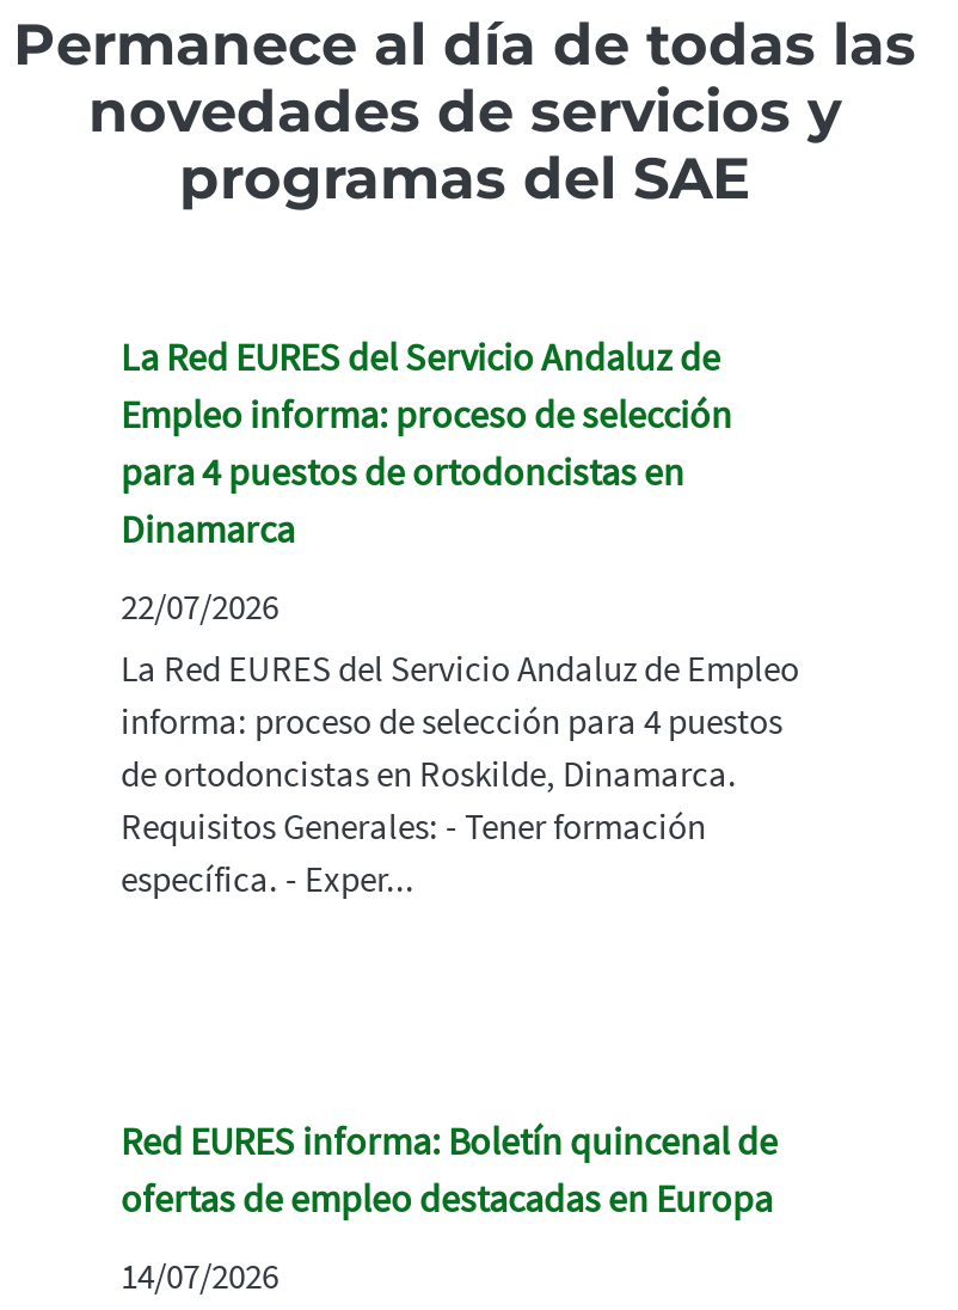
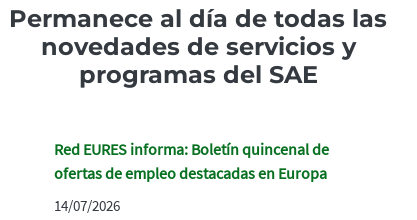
[121,332,799,901] La Red EURES del Servicio Andaluz de | Empleo informa: proceso de selección | para 4 puestos de ortodoncistas en | Dinamarca | 22/07/2026 | La Red EURES del Servicio Andaluz de Empleo | informa: proceso de selección para 4 puestos | de ortodoncistas en Roskilde, Dinamarca. | Requisitos Generales: - Tener formación | específica. - Exper... -> none

